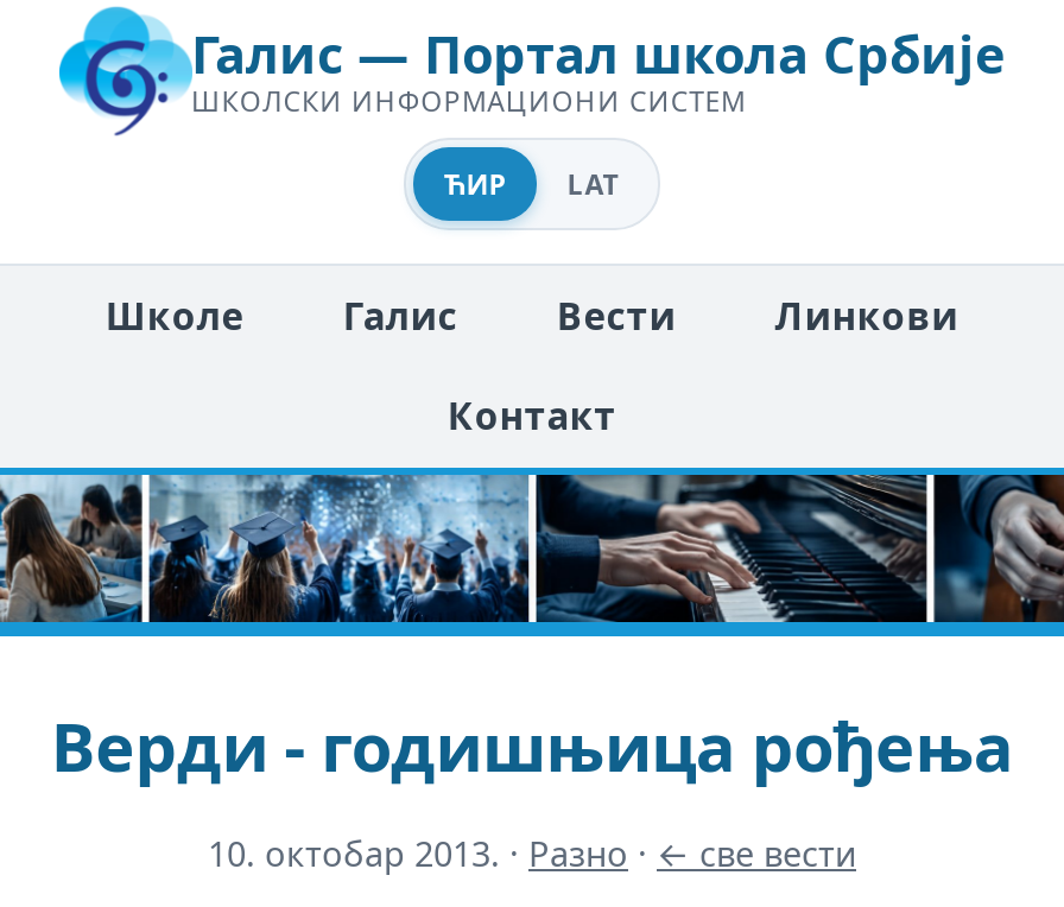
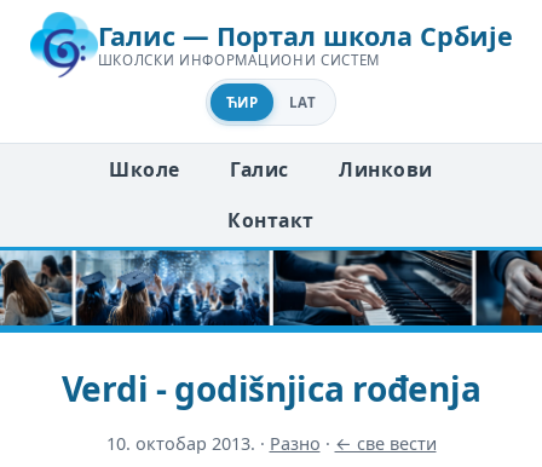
[556,289,676,341] Вести -> none
[51,700,1013,791] Верди - годишњица рођења -> [61,365,481,411] Verdi - godišnjica rođenja

